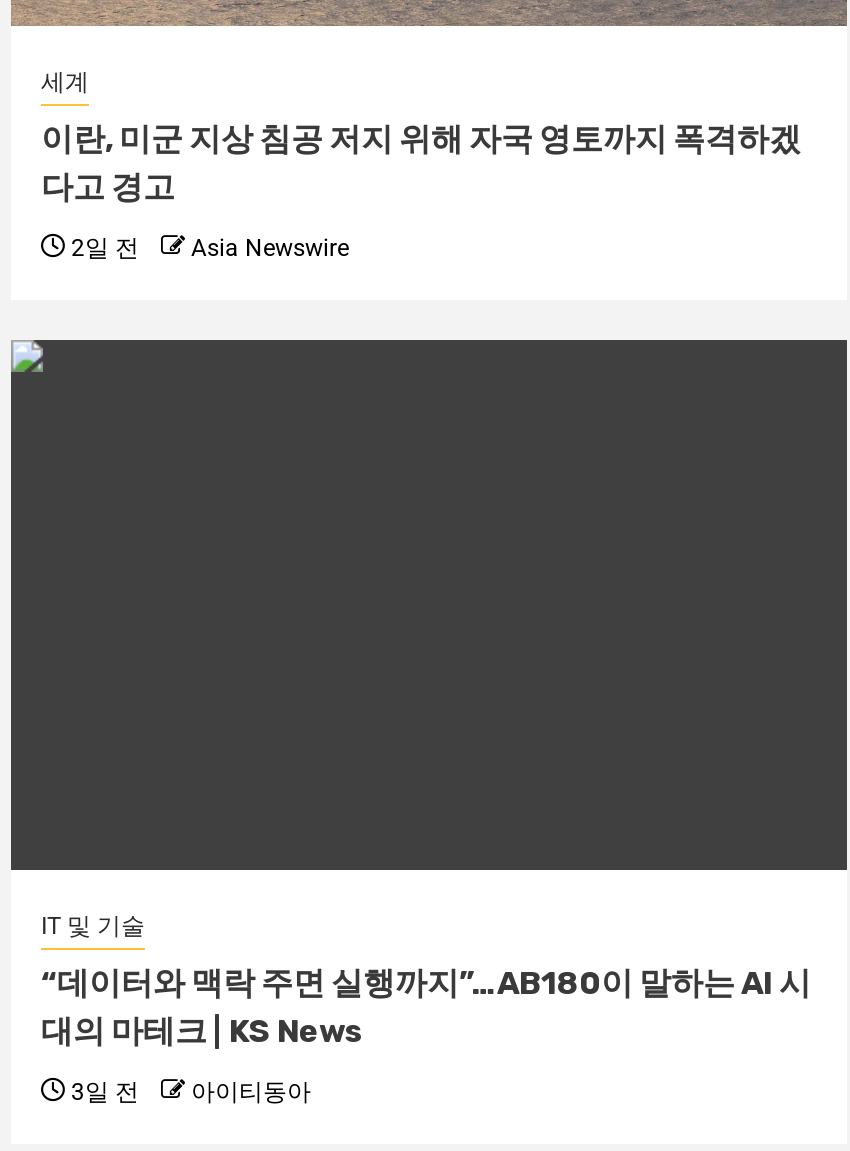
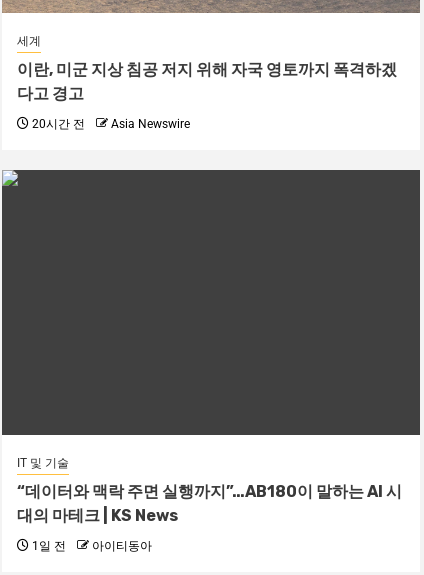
[65,234,349,262] 2일 전 Asia Newswire -> [29,117,190,131] 20시간 전 Asia Newswire
[65,1078,311,1106] 3일 전 아이티동아 -> [29,539,152,553] 1일 전 아이티동아

